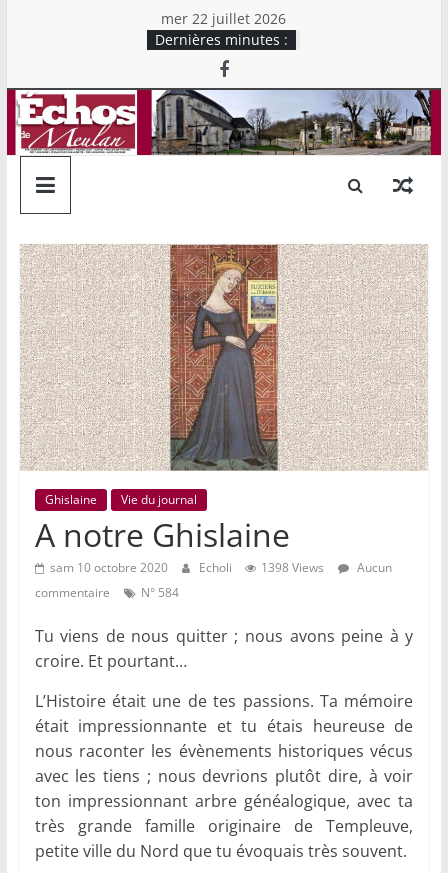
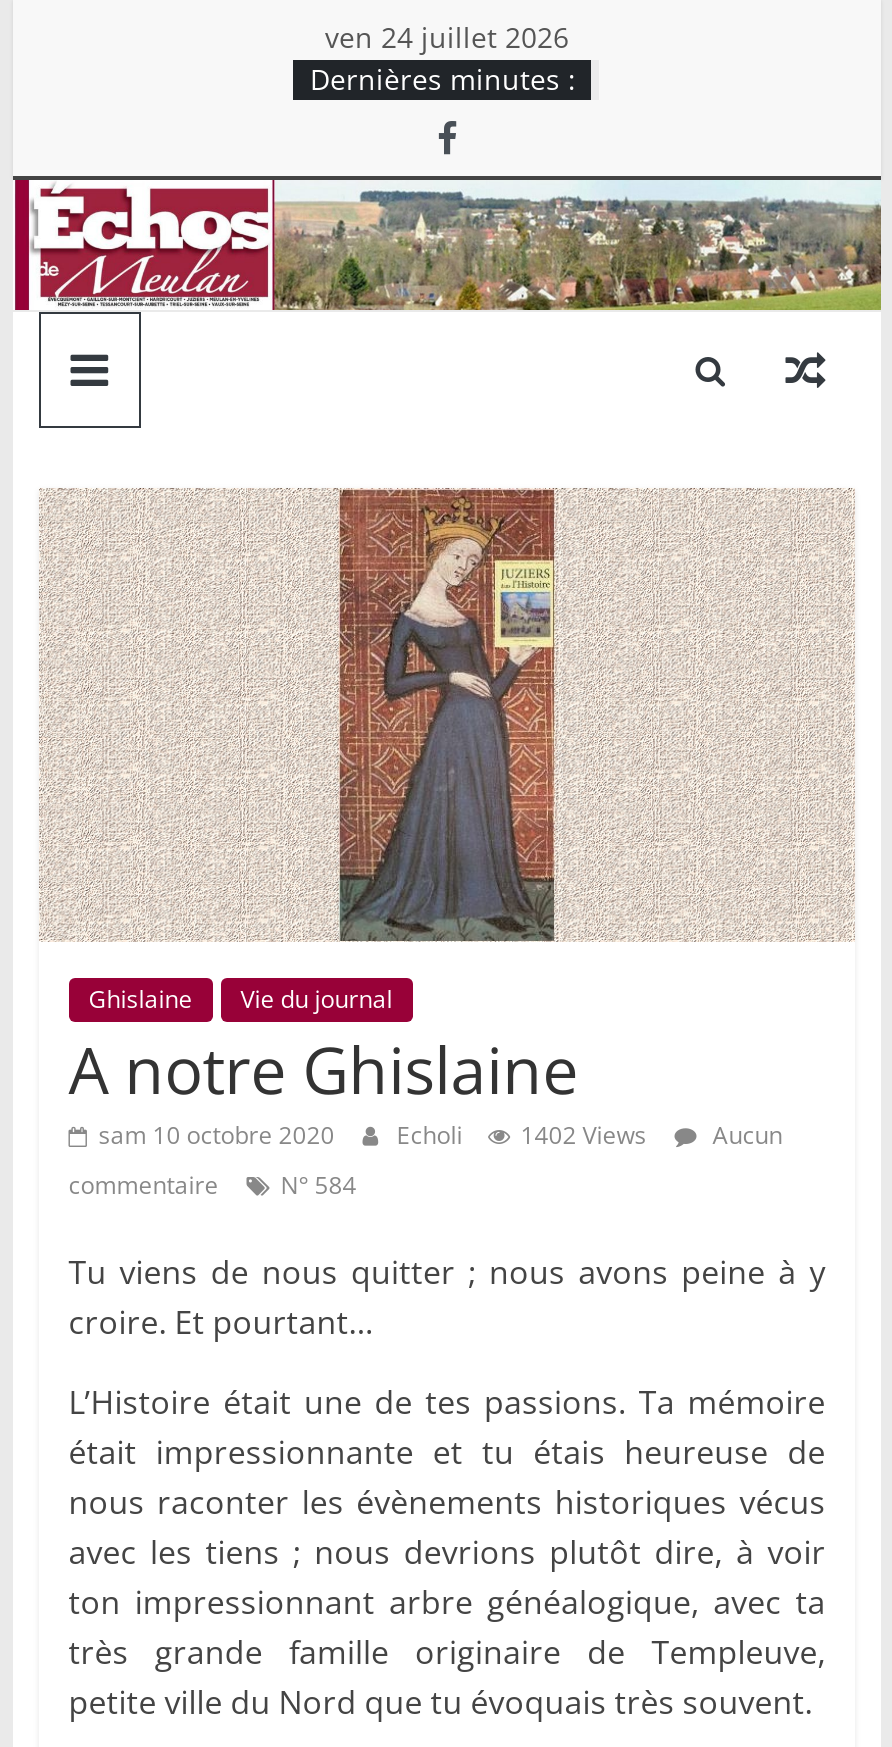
[161,9,286,28] mer 22 juillet 2026 -> [325,18,569,56] ven 24 juillet 2026
[137,89,442,156] [image] -> [273,180,883,312] [image]
[50,559,392,576] sam 10 octobre 2020 Echoli 1398 Views Aucun -> [99,1119,783,1153] sam 10 octobre 2020 Echoli 1402 Views Aucun

